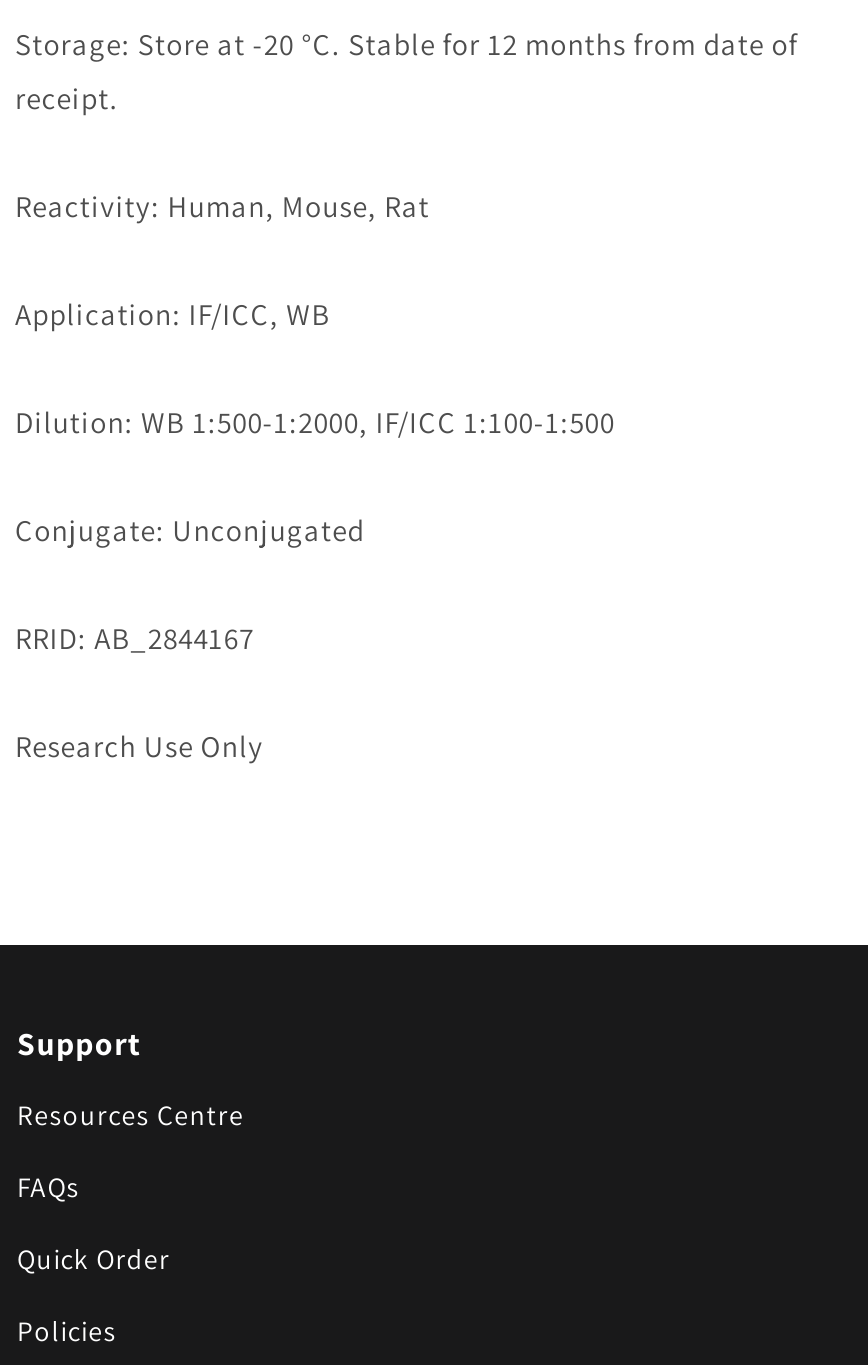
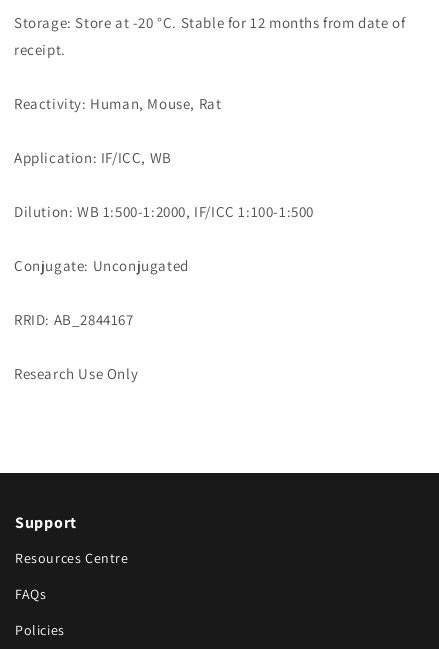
[17,1241,170,1277] Quick Order -> none

